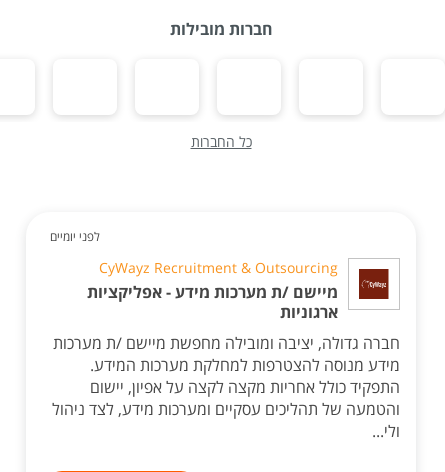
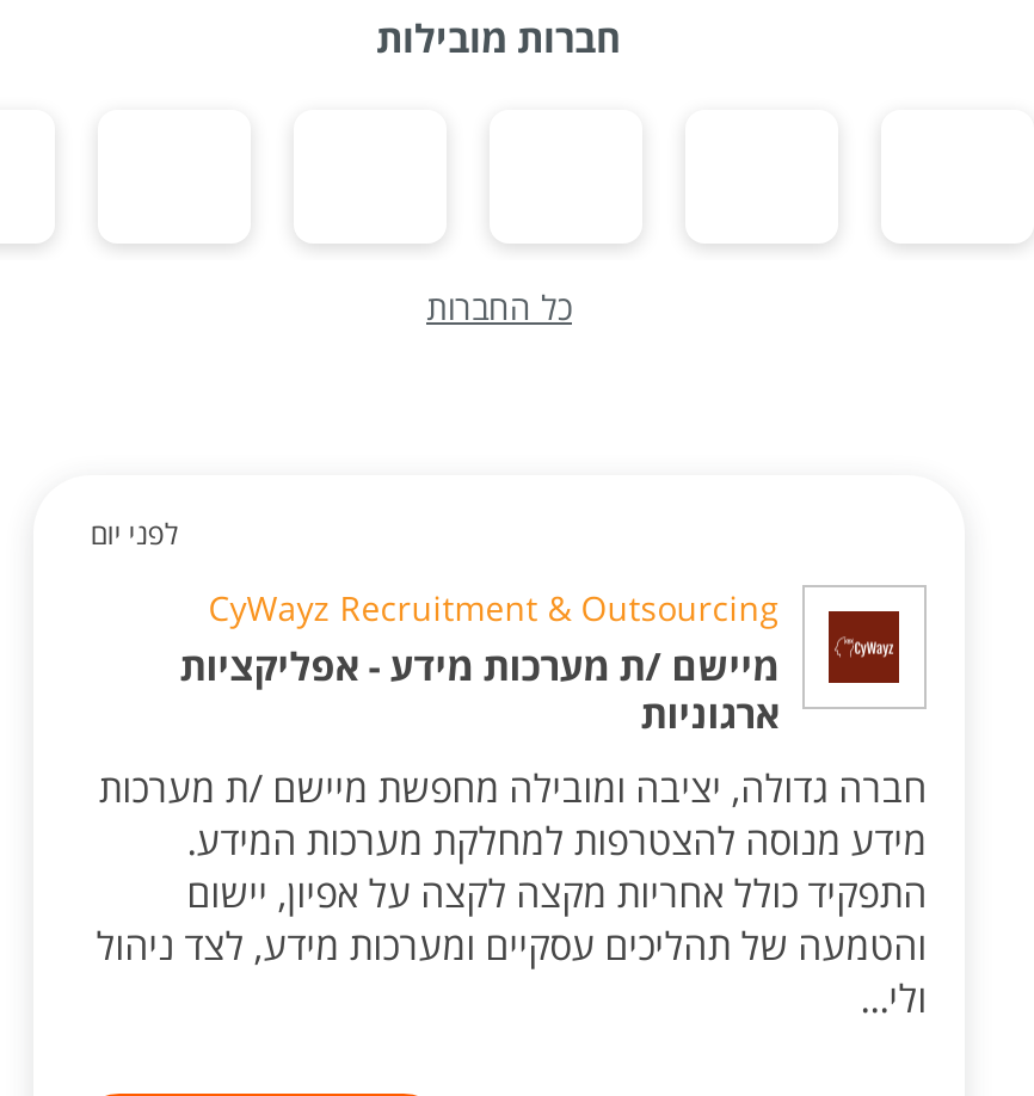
[50,228,100,245] לפני יומיים -> [90,513,179,554] לפני יום

